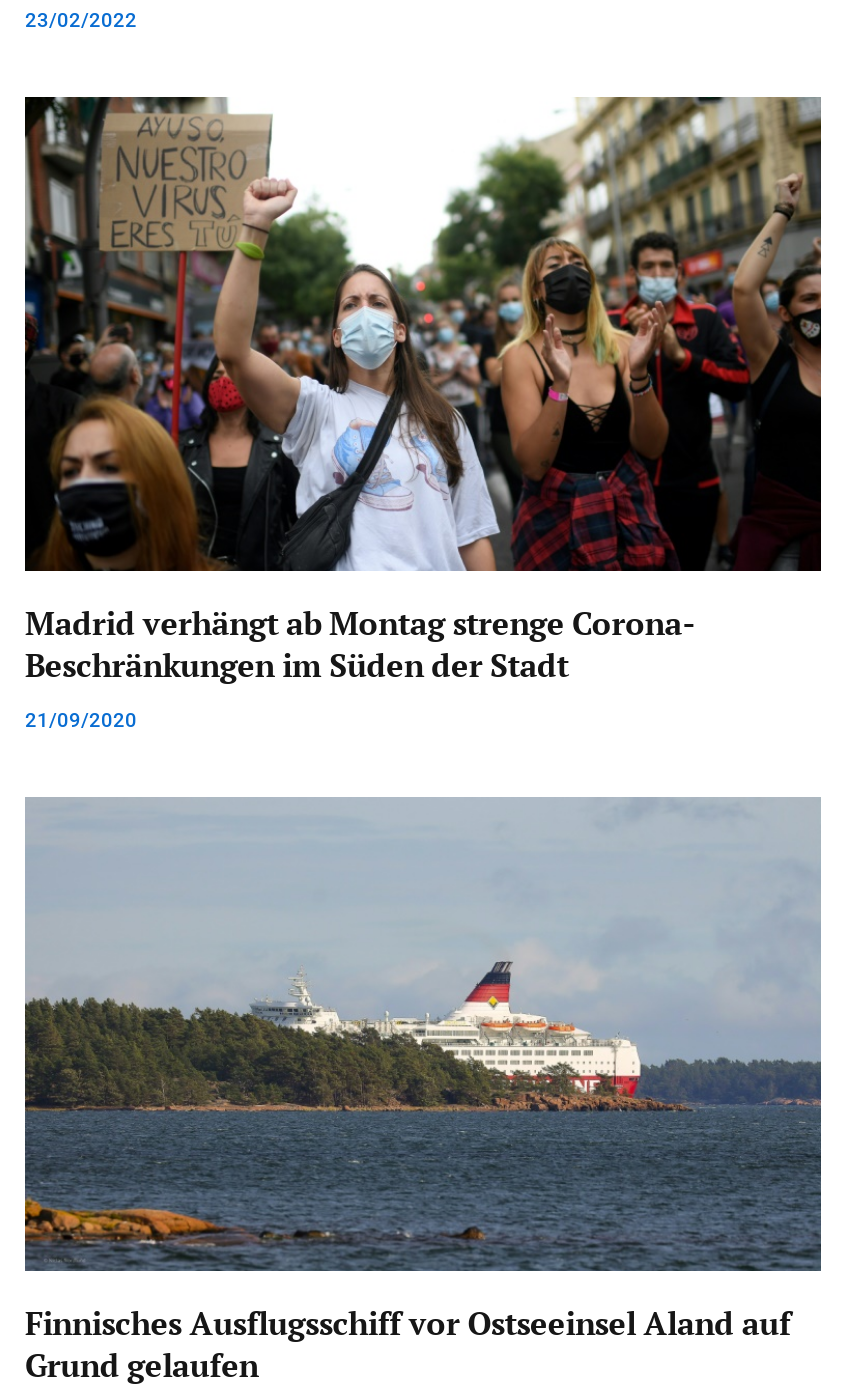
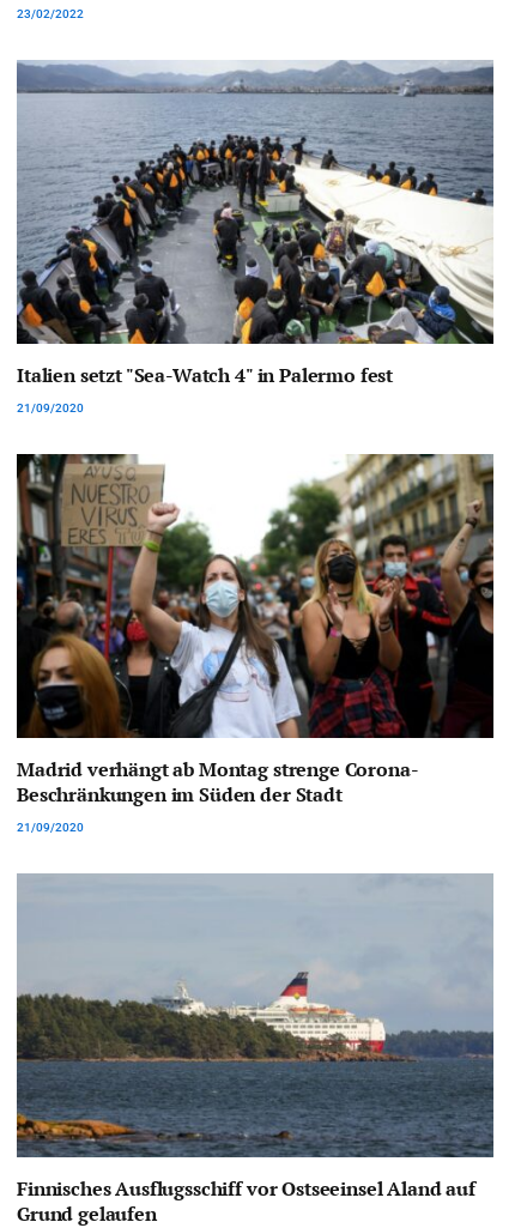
none -> [16,60,495,415] [image] | Italien setzt "Sea-Watch 4" in Palermo fest | 21/09/2020

